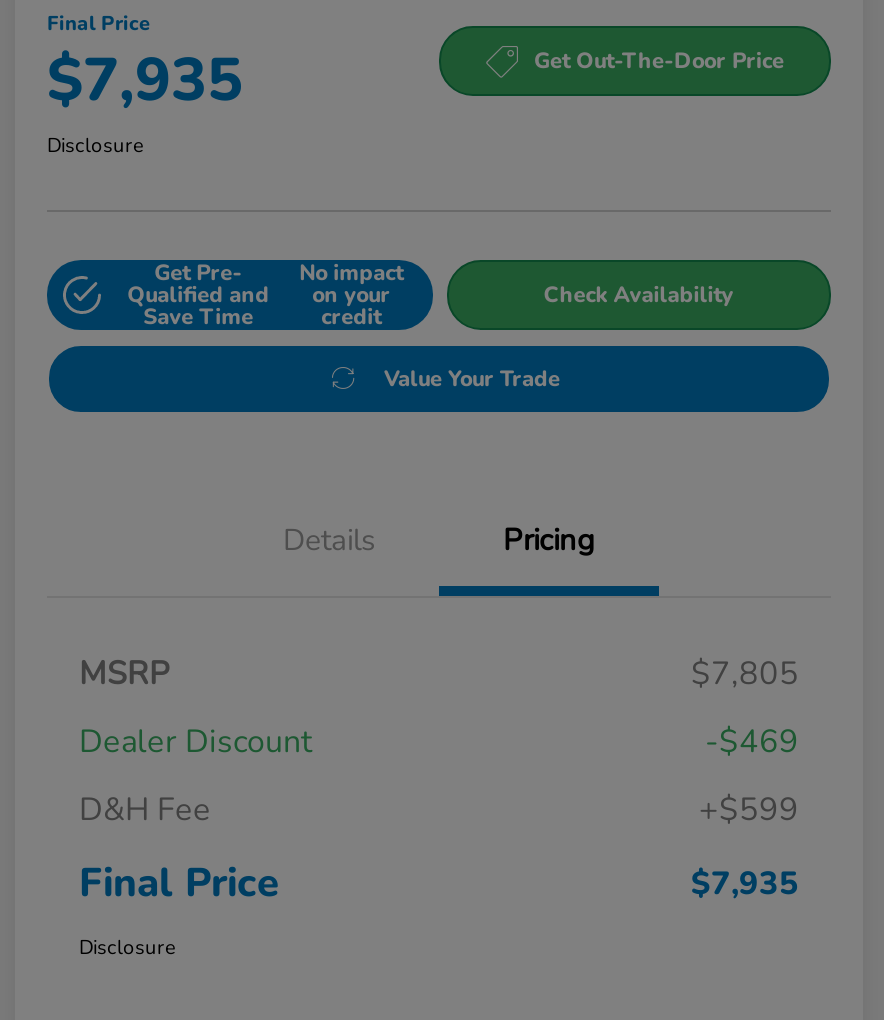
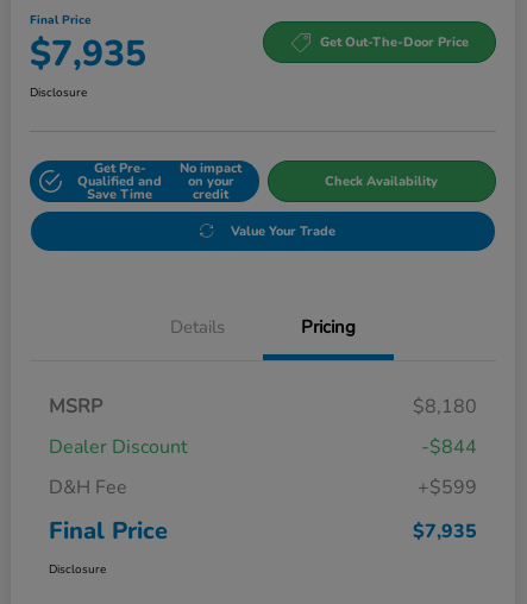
[691,652,799,696] $7,805 -> [413,393,477,419] $8,180
[705,720,799,764] -$469 -> [421,434,477,460] -$844

